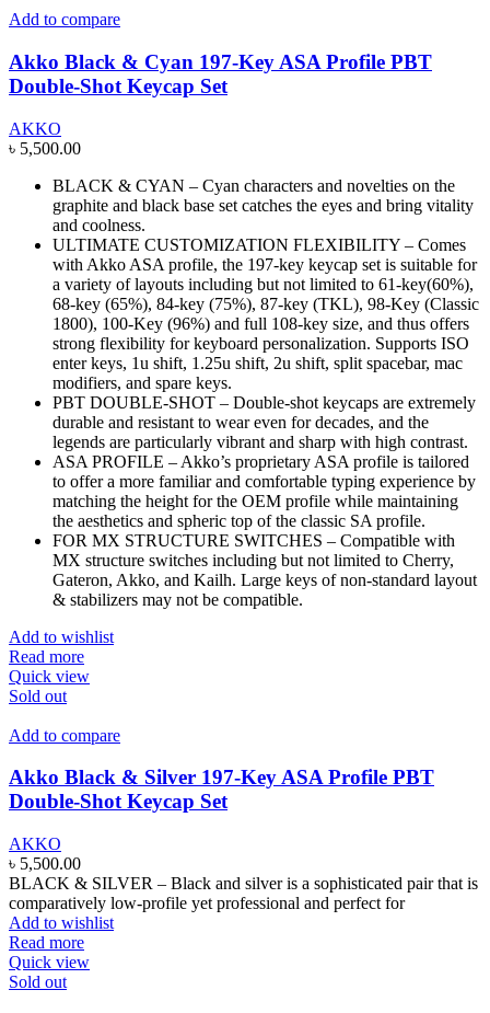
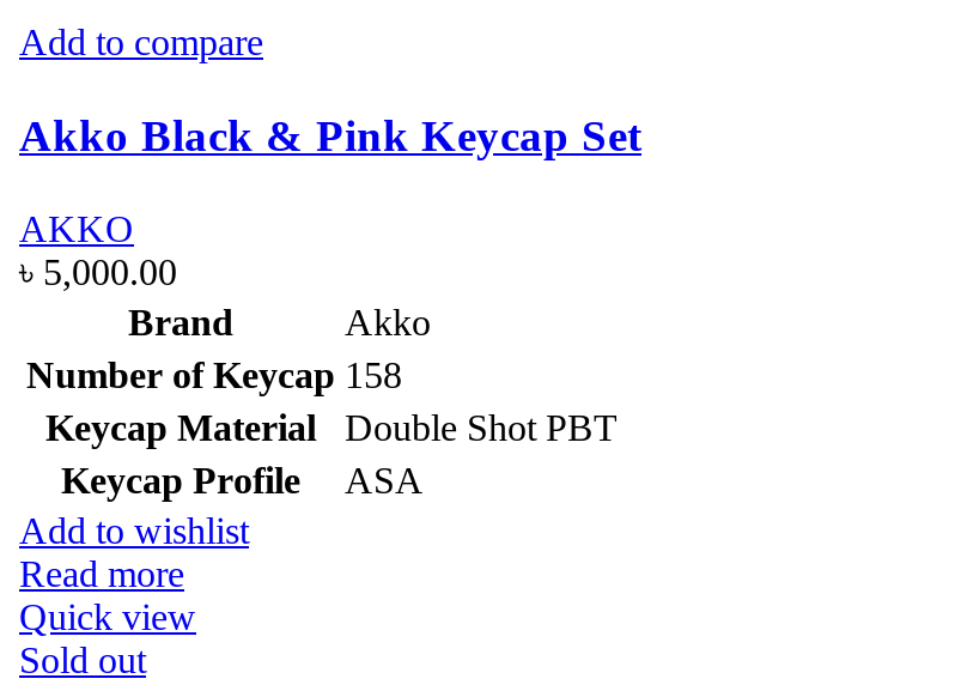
[9,50,432,97] Akko Black & Cyan 197-Key ASA Profile PBT | Double-Shot Keycap Set -> [19,110,641,160] Akko Black & Pink Keycap Set
[9,139,479,912] ৳ 5,500.00 | BLACK & CYAN – Cyan characters and novelties on the | graphite and black base set catches the eyes and bring vitality | and coolness. | ULTIMATE CUSTOMIZATION FLEXIBILITY – Comes | with Akko ASA profile, the 197-key keycap set is suitable for | a variety of layouts including but not limited to 61-key(60%), | 68-key (65%), 84-key (75%), 87-key (TKL), 98-Key (Classic | 1800), 100-Key (96%) and full 108-key size, and thus offers | strong flexibility for keyboard personalization. Supports ISO | enter keys, 1u shift, 1.25u shift, 2u shift, split spacebar, mac | modifiers, and spare keys. | PBT DOUBLE-SHOT – Double-shot keycaps are extremely | durable and resistant to wear even for decades, and the | legends are particularly vibrant and sharp with high contrast. | ASA PROFILE – Akko’s proprietary ASA profile is tailored | to offer a more familiar and comfortable typing experience by | matching the height for the OEM profile while maintaining | the aesthetics and spheric top of the classic SA profile. | FOR MX STRUCTURE SWITCHES – Compatible with | MX structure switches including but not limited to Cherry, | Gateron, Akko, and Kailh. Large keys of non-standard layout | & stabilizers may not be compatible. | Add to wishlist | Read more | Quick view | Sold out | Add to compare | Akko Black & Silver 197-Key ASA Profile PBT | Double-Shot Keycap Set | AKKO | ৳ 5,500.00 | BLACK & SILVER – Black and silver is a sophisticated pair that is | comparatively low-profile yet professional and perfect for -> [19,251,618,500] ৳ 5,000.00 | Brand | Akko | Number of Keycap 158 | Keycap Material | Double Shot PBT | Keycap Profile | ASA

